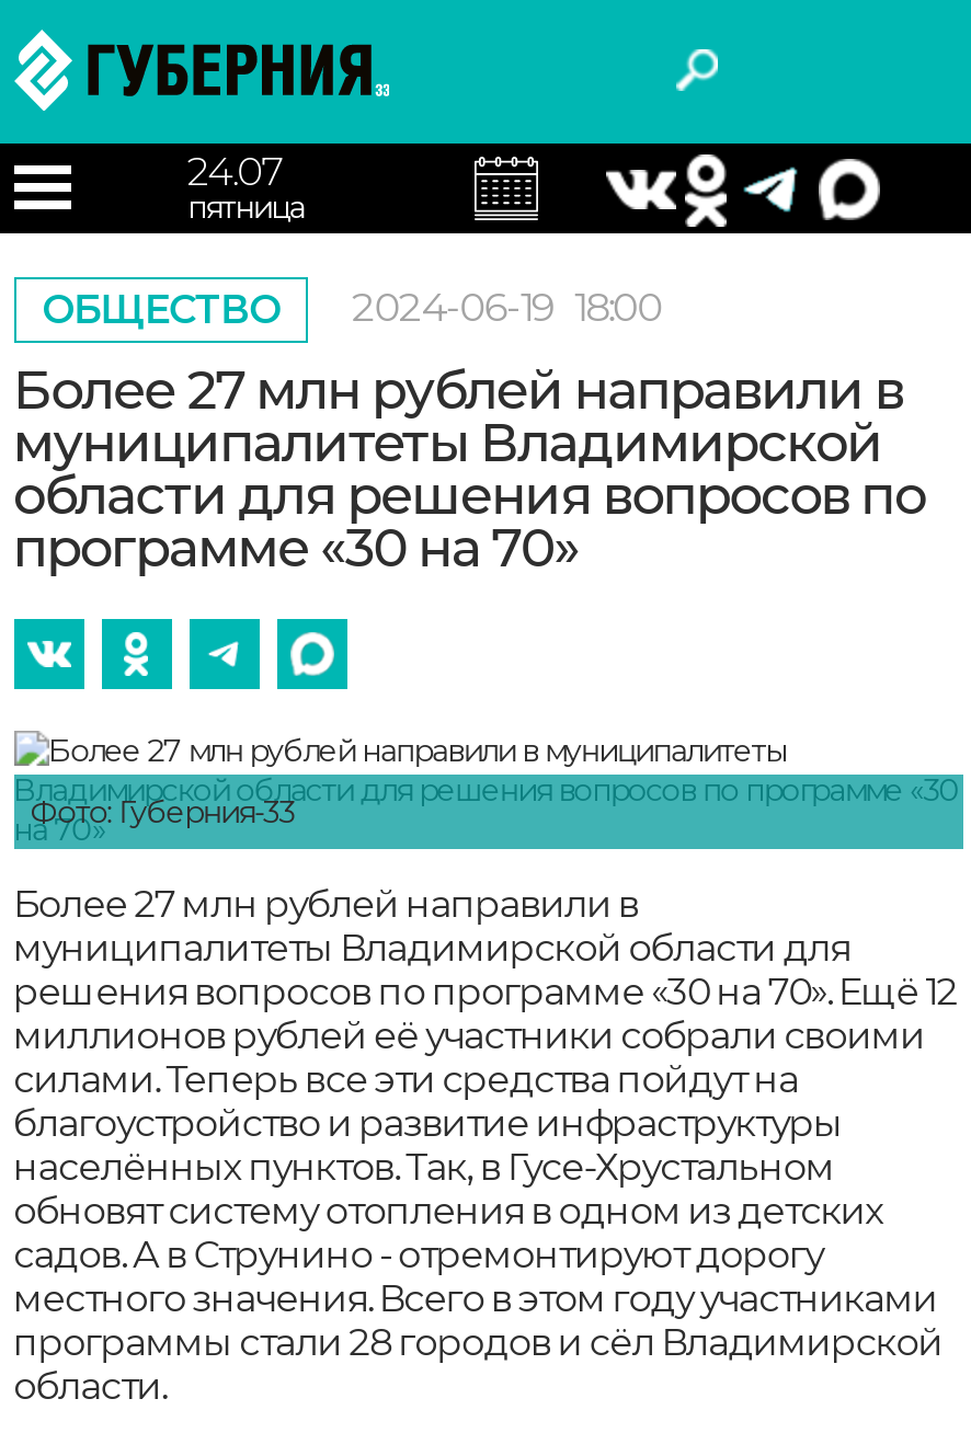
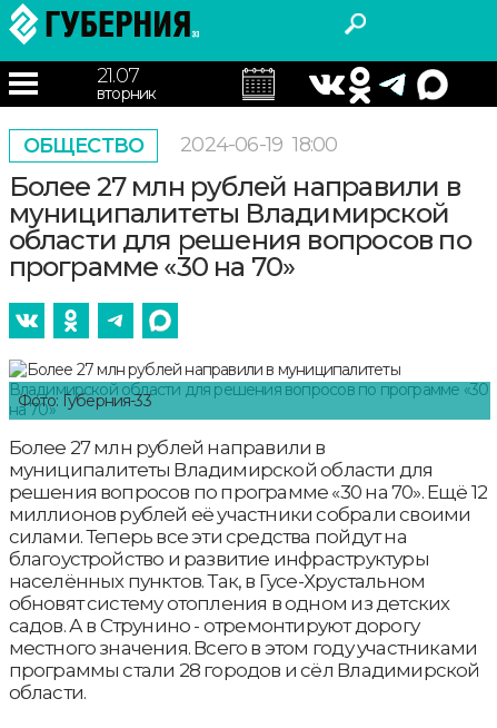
[187,147,304,226] 24.07 | пятница -> [97,63,156,103] 21.07 | вторник

